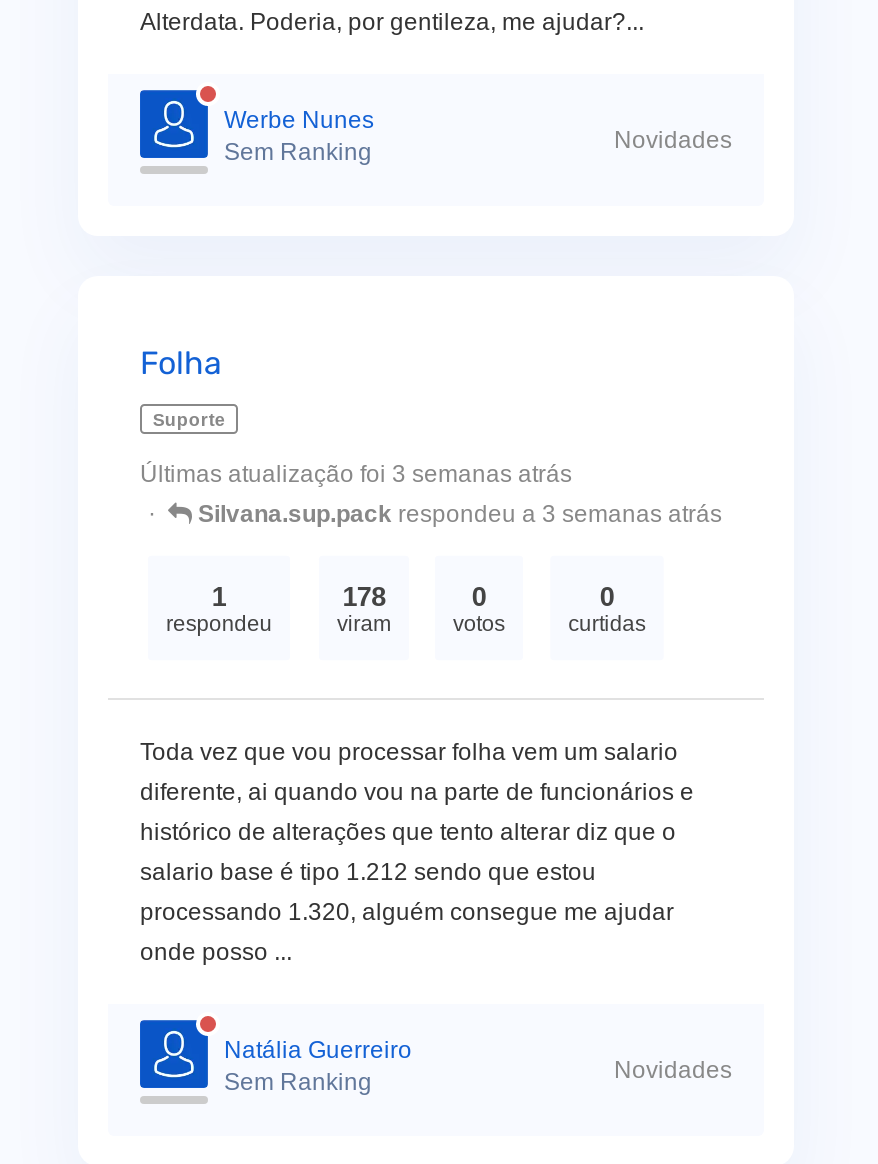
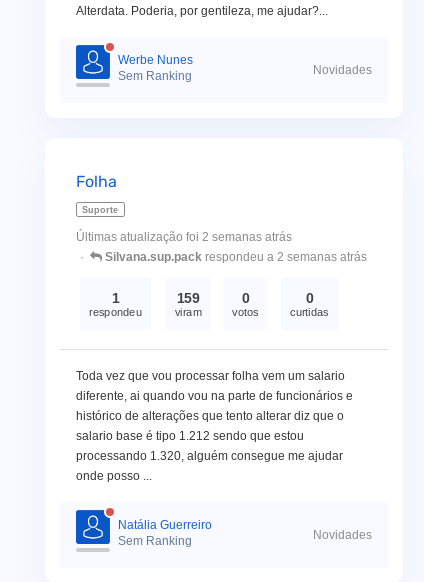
[140,460,572,488] Últimas atualização foi 3 semanas atrás -> [76,230,292,244] Últimas atualização foi 2 semanas atrás
[198,500,722,528] Silvana.sup.pack respondeu a 3 semanas atrás -> [105,250,367,264] Silvana.sup.pack respondeu a 2 semanas atrás
[342,581,386,612] 178 -> [177,290,199,306] 159

